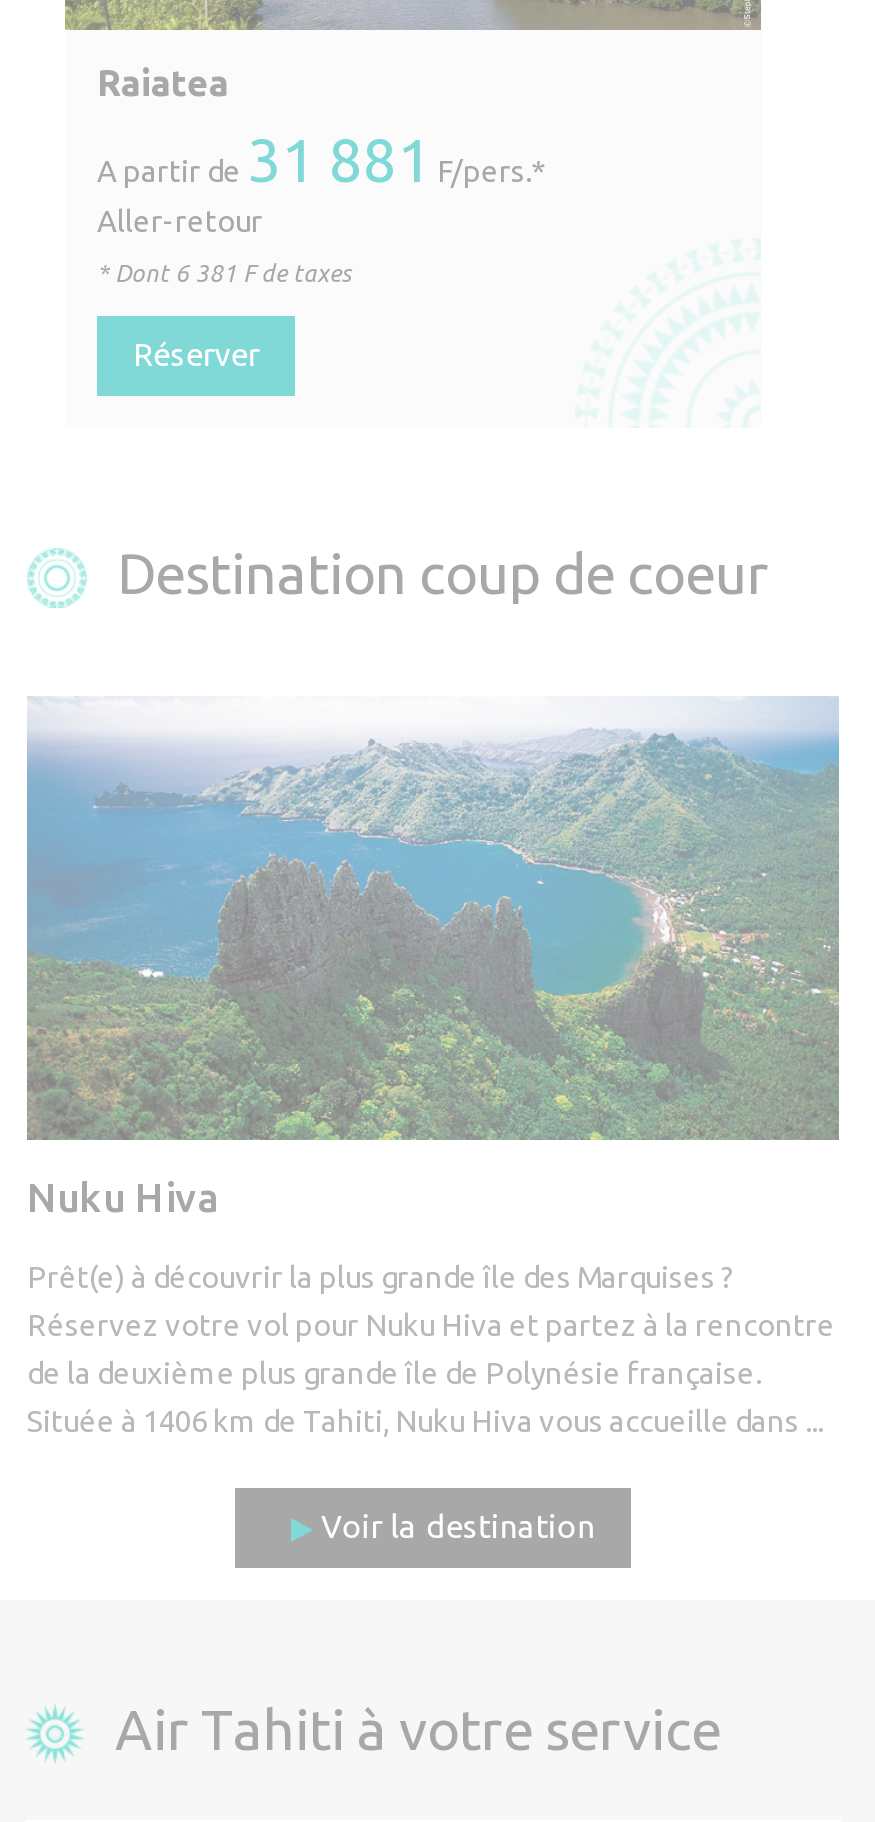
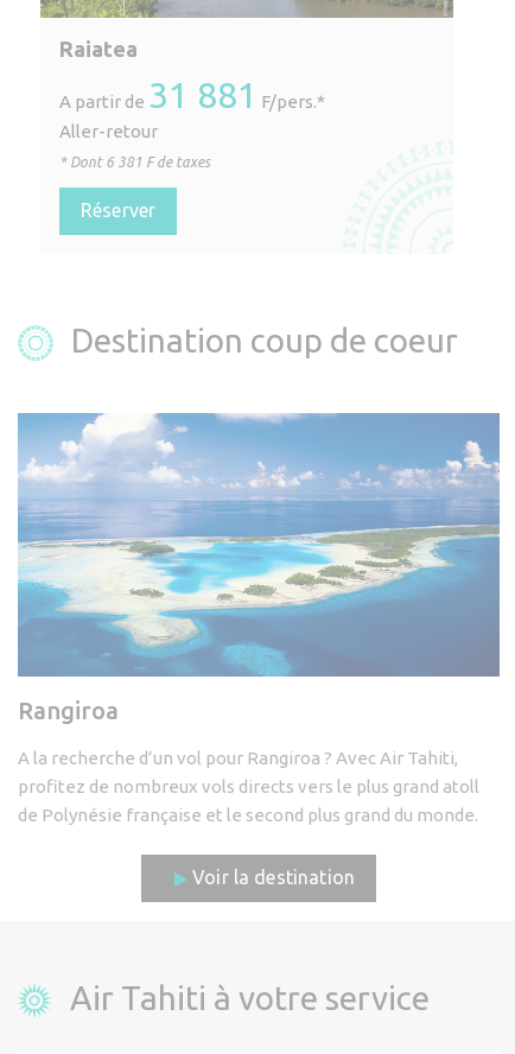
[25,696,841,1221] [image] | Nuku Hiva -> [17,412,500,725] [image] | Rangiroa
[27,1261,835,1439] Prêt(e) à découvrir la plus grande île des Marquises ? | Réservez votre vol pour Nuku Hiva et partez à la rencontre | de la deuxième plus grande île de Polynésie française. | Située à 1406 km de Tahiti, Nuku Hiva vous accueille dans ... -> [18,748,492,826] A la recherche d’un vol pour Rangiroa ? Avec Air Tahiti, | profitez de nombreux vols directs vers le plus grand atoll | de Polynésie française et le second plus grand du monde.

